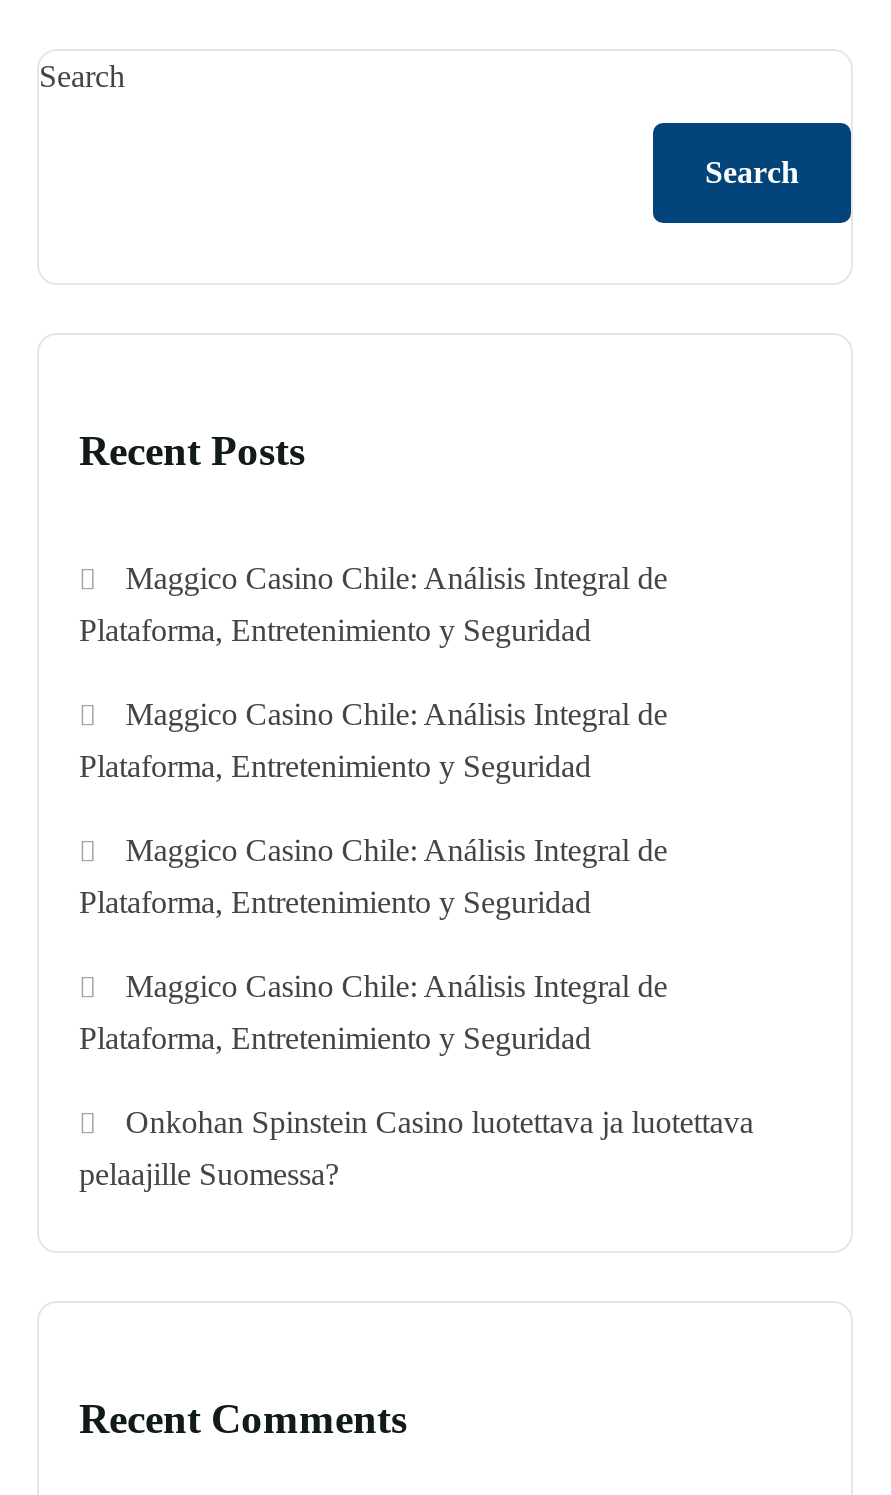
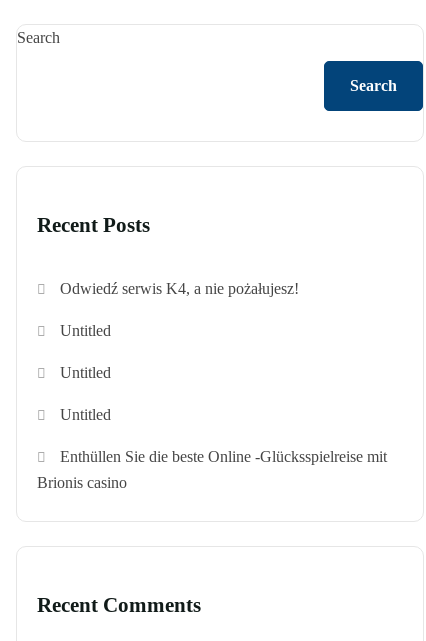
[79,561,754,1191] Maggico Casino Chile: Análisis Integral de | Plataforma, Entretenimiento y Seguridad | Maggico Casino Chile: Análisis Integral de | Plataforma, Entretenimiento y Seguridad | Maggico Casino Chile: Análisis Integral de | Plataforma, Entretenimiento y Seguridad | Maggico Casino Chile: Análisis Integral de | Plataforma, Entretenimiento y Seguridad | Onkohan Spinstein Casino luotettava ja luotettava | pelaajille Suomessa? -> [37,280,387,491] Odwiedź serwis K4, a nie pożałujesz! | Untitled | Untitled | Untitled | Enthüllen Sie die beste Online -Glücksspielreise mit | Brionis casino

